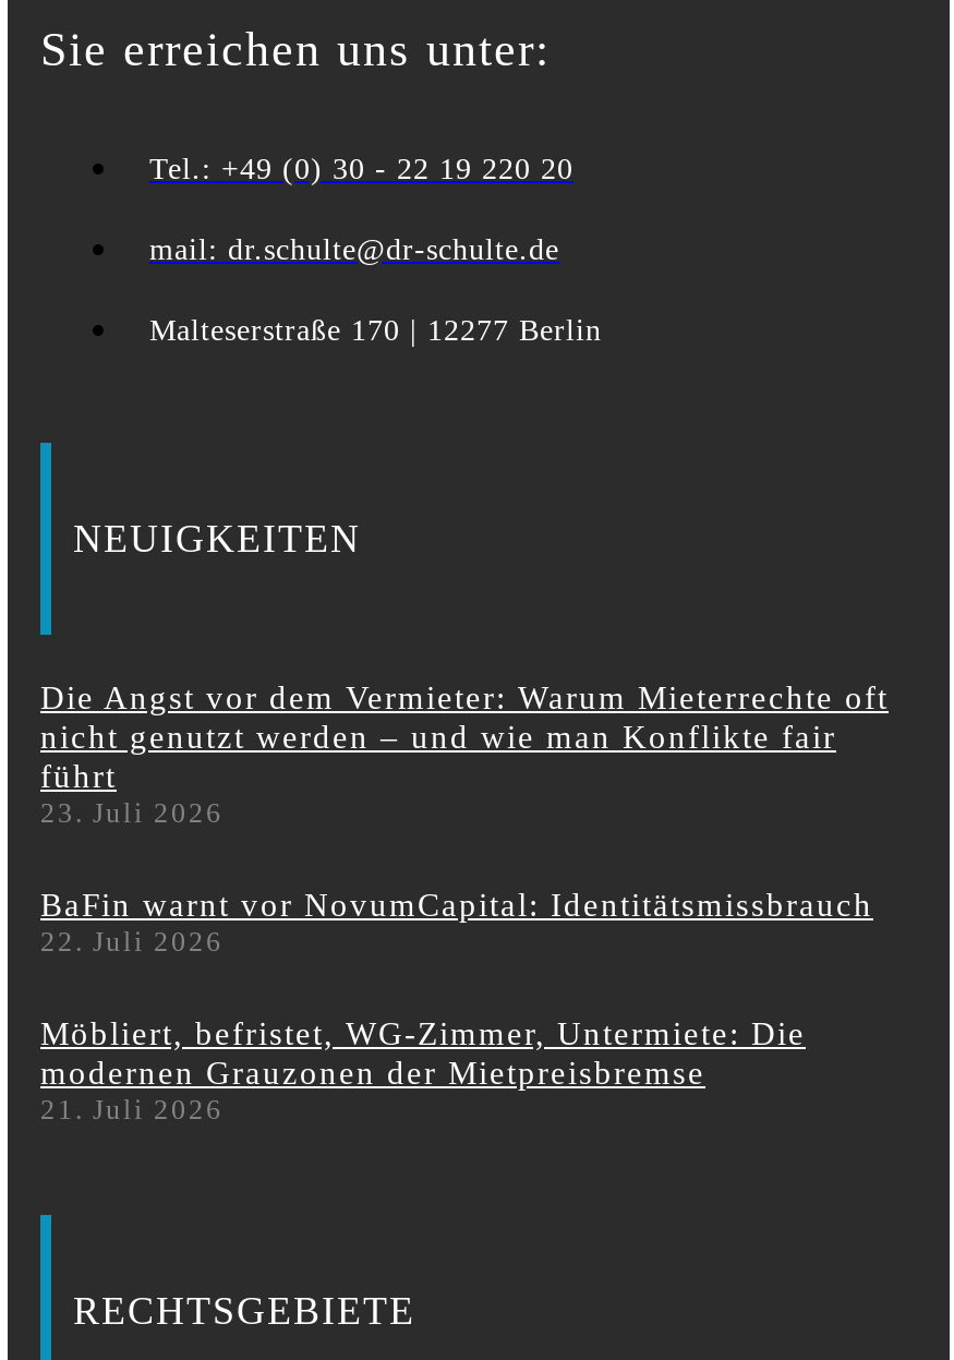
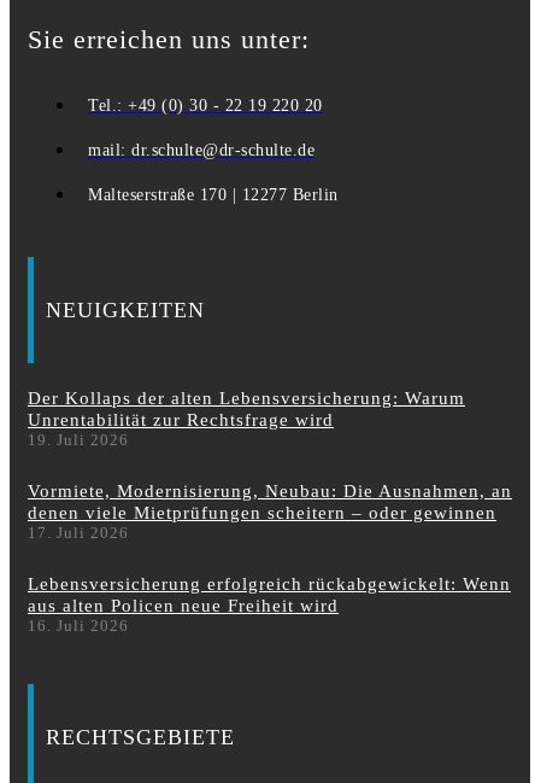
[40,682,889,830] Die Angst vor dem Vermieter: Warum Mieterrechte oft | nicht genutzt werden – und wie man Konflikte fair | führt | 23. Juli 2026 -> [28,389,465,449] Der Kollaps der alten Lebensversicherung: Warum | Unrentabilität zur Rechtsfrage wird | 19. Juli 2026
[40,889,873,959] BaFin warnt vor NovumCapital: Identitätsmissbrauch | 22. Juli 2026 -> [28,482,512,542] Vormiete, Modernisierung, Neubau: Die Ausnahmen, an | denen viele Mietprüfungen scheitern – oder gewinnen | 17. Juli 2026
[40,1018,806,1127] Möbliert, befristet, WG-Zimmer, Untermiete: Die | modernen Grauzonen der Mietpreisbremse | 21. Juli 2026 -> [28,575,511,635] Lebensversicherung erfolgreich rückabgewickelt: Wenn | aus alten Policen neue Freiheit wird | 16. Juli 2026

